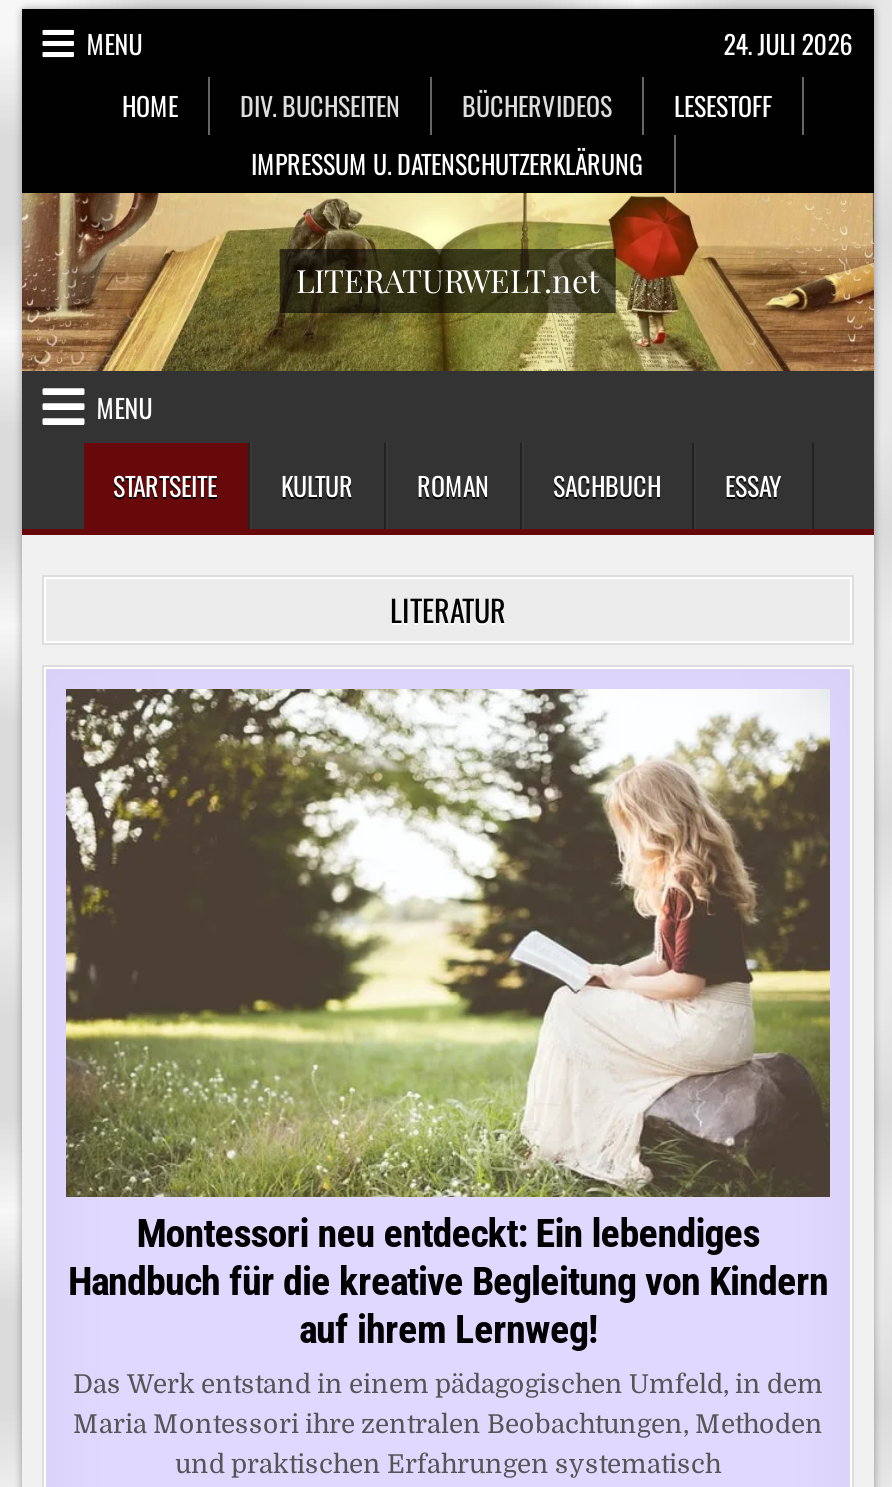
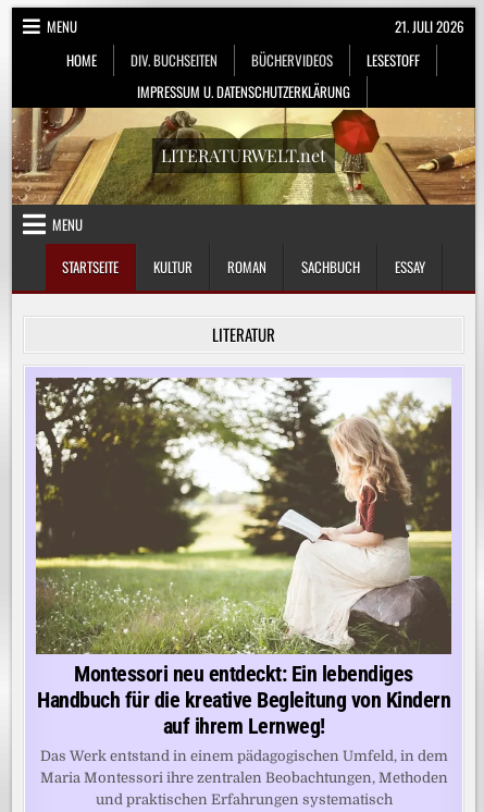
[724,23,854,63] 24. JULI 2026 -> [395,15,464,37] 21. JULI 2026

